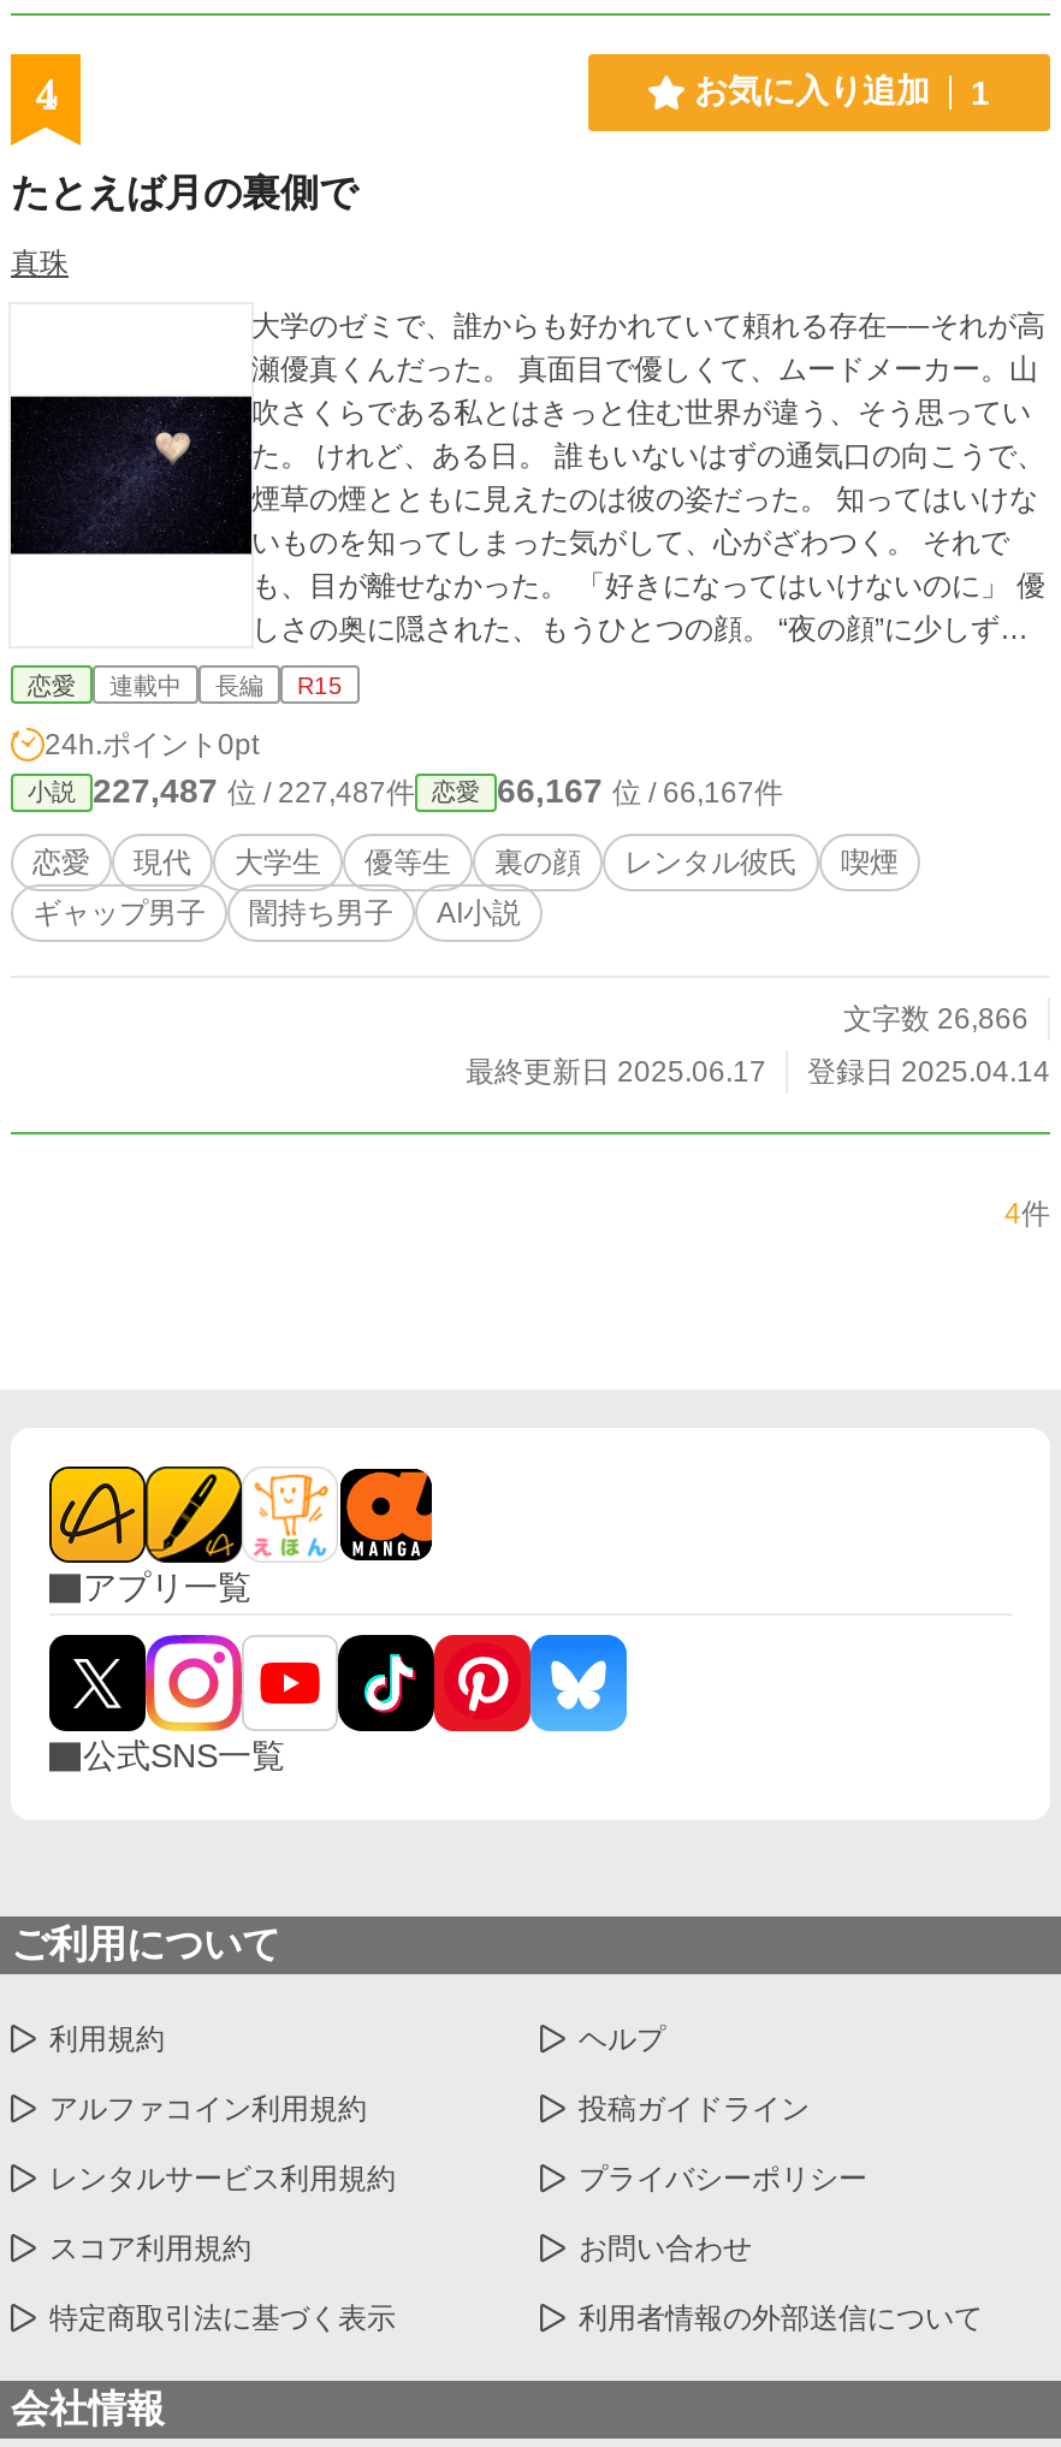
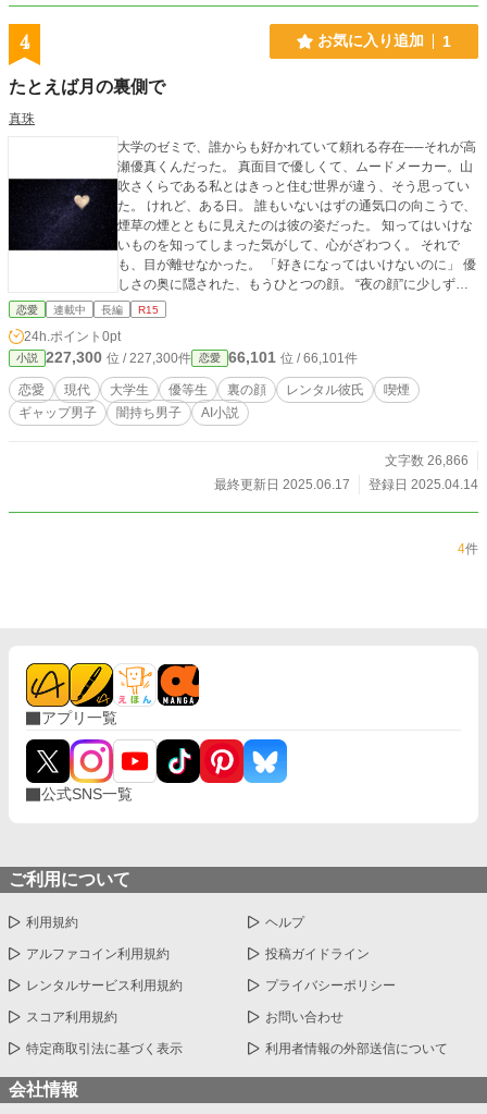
[93,771,415,810] 227,487位 / 227,487件 -> [46,348,191,366] 227,300位 / 227,300件
[497,771,783,810] 66,167位 / 66,167件 -> [228,348,358,366] 66,101位 / 66,101件

